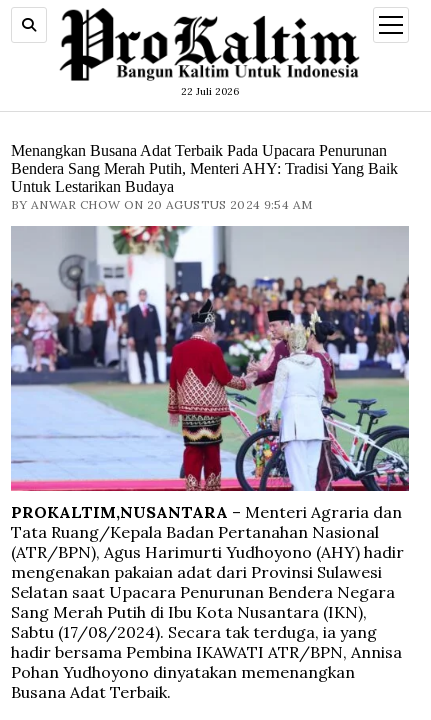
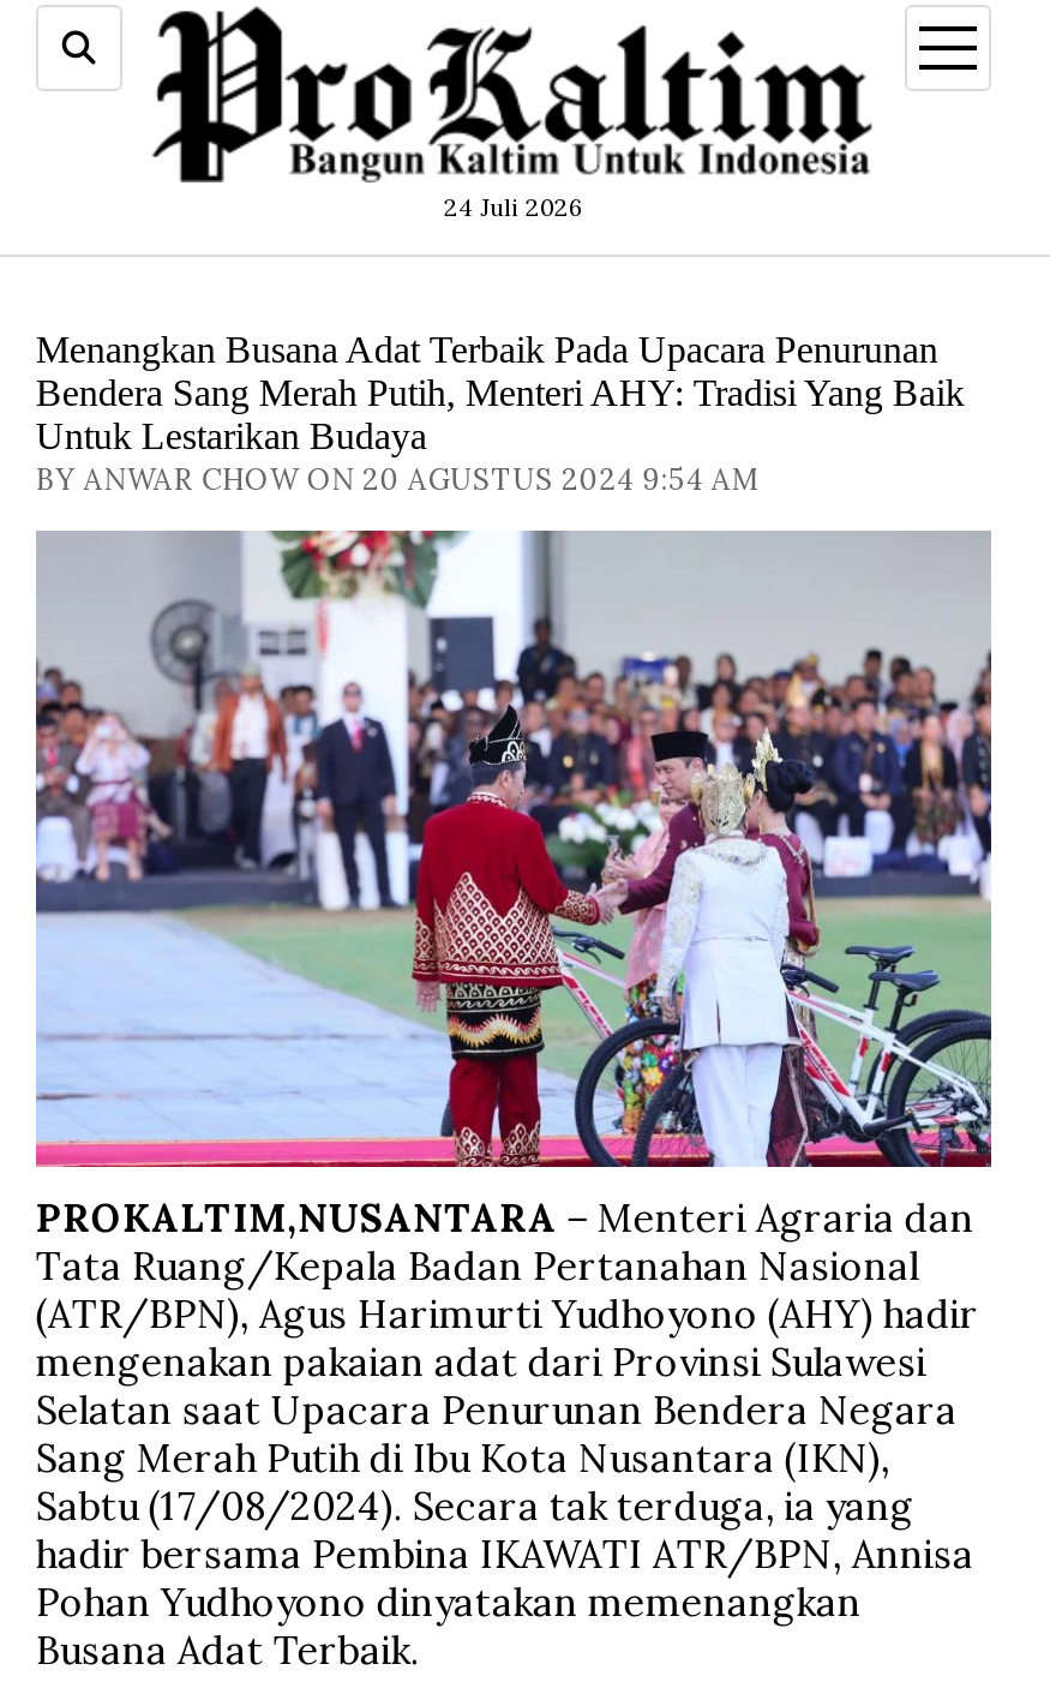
[181,85,239,98] 22 Juli 2026 -> [444,192,583,223] 24 Juli 2026

